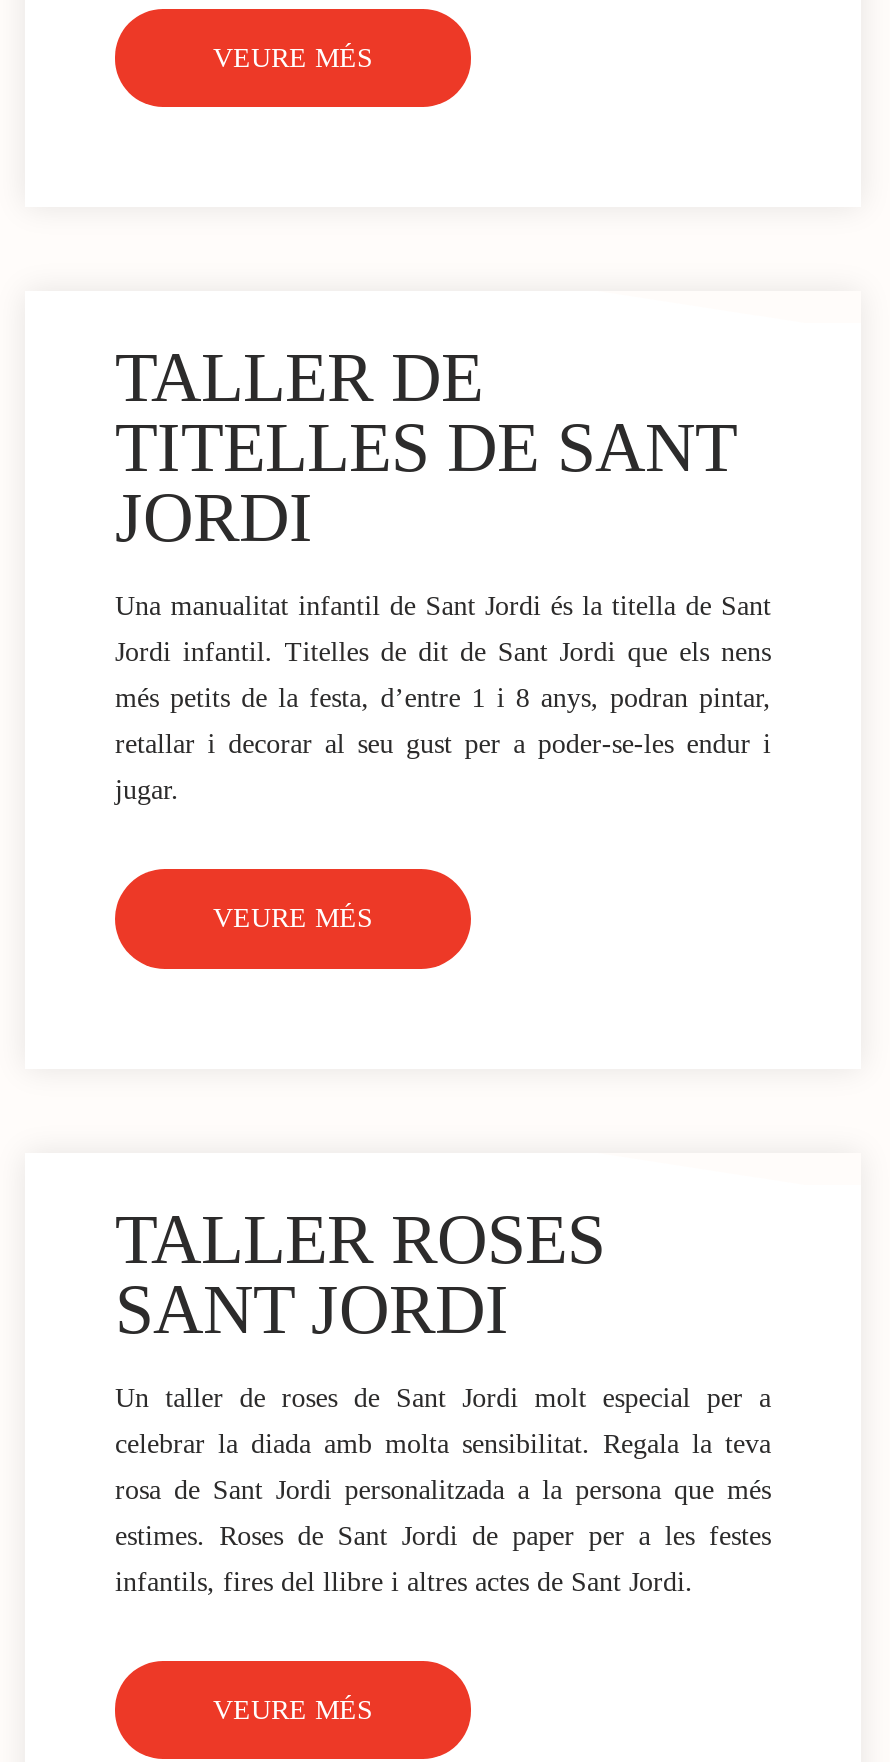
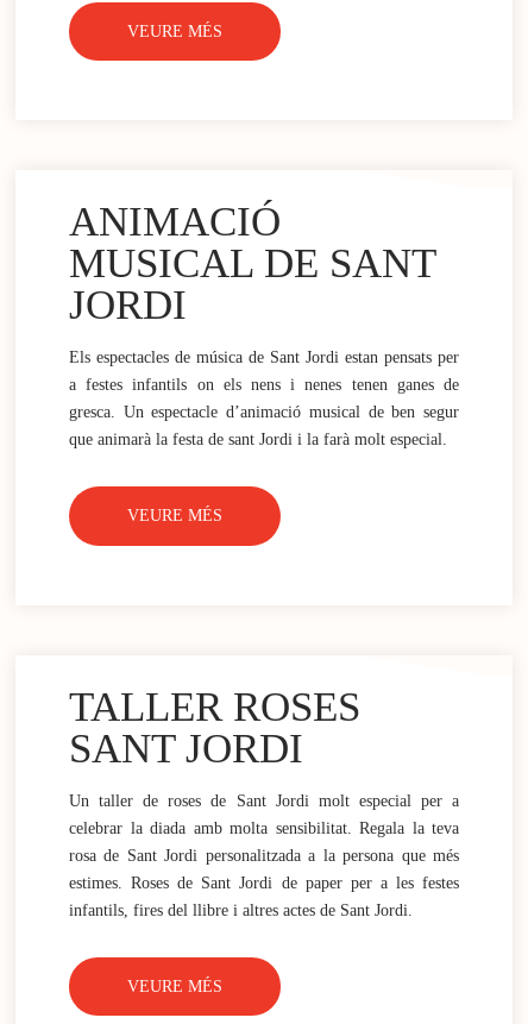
[115,340,735,488] TALLER DE | TITELLES DE SANT -> [69,199,435,287] ANIMACIÓ | MUSICAL DE SANT
[115,592,771,806] Una manualitat infantil de Sant Jordi és la titella de Sant | Jordi infantil. Titelles de dit de Sant Jordi que els nens | més petits de la festa, d’entre 1 i 8 anys, podran pintar, | retallar i decorar al seu gust per a poder-se-les endur i | jugar. -> [69,349,459,449] Els espectacles de música de Sant Jordi estan pensats per | a festes infantils on els nens i nenes tenen ganes de | gresca. Un espectacle d’animació musical de ben segur | que animarà la festa de sant Jordi i la farà molt especial.

